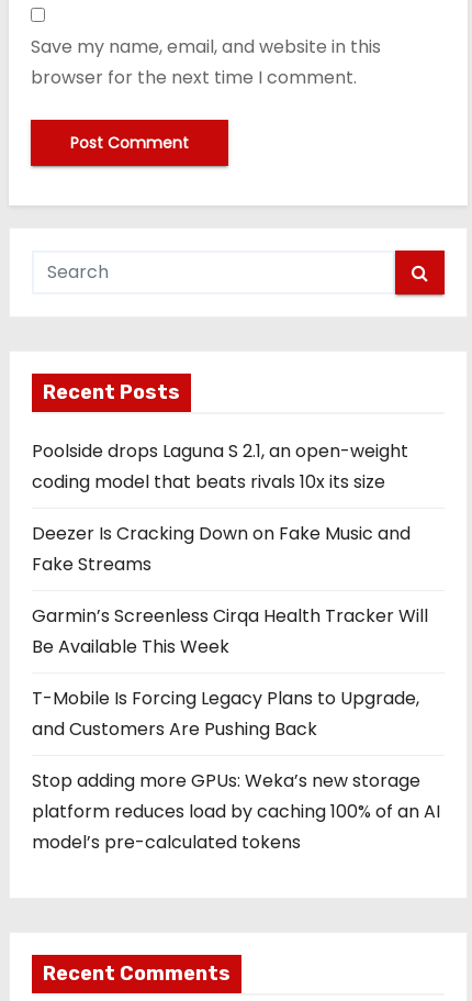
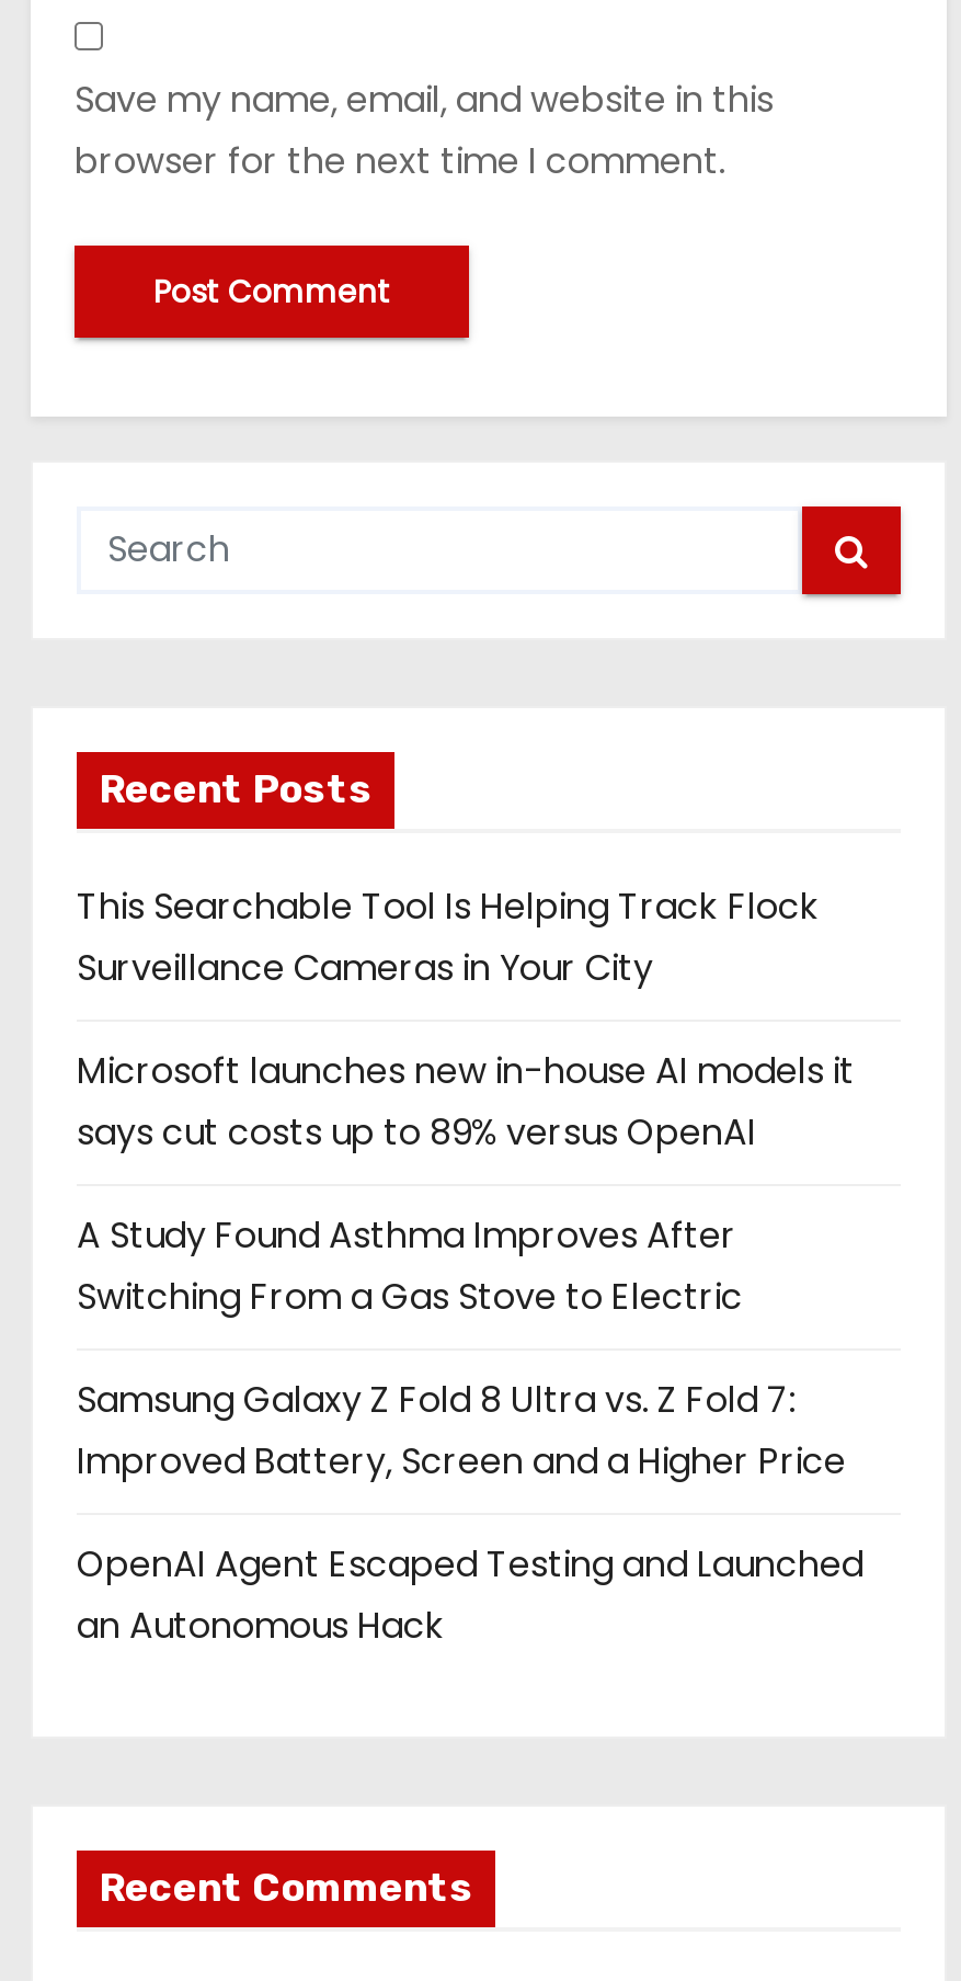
[32,438,408,494] Poolside drops Laguna S 2.1, an open-weight | coding model that beats rivals 10x its size -> [77,881,820,993] This Searchable Tool Is Helping Track Flock | Surveillance Cameras in Your City
[32,521,411,577] Deezer Is Cracking Down on Fake Music and | Fake Streams -> [77,1046,855,1158] Microsoft launches new in-house AI models it | says cut costs up to 89% versus OpenAI
[32,603,428,659] Garmin’s Screenless Cirqa Health Tracker Will | Be Available This Week -> [77,1210,743,1322] A Study Found Asthma Improves After | Switching From a Gas Stove to Electric
[32,686,419,742] T-Mobile Is Forcing Legacy Plans to Upgrade, | and Customers Are Pushing Back -> [77,1375,846,1487] Samsung Galaxy Z Fold 8 Ultra vs. Z Fold 7: | Improved Battery, Screen and a Higher Price
[32,768,440,855] Stop adding more GPUs: Weka’s new storage | platform reduces load by caching 100% of an AI | model’s pre-calculated tokens -> [77,1539,863,1651] OpenAI Agent Escaped Testing and Launched | an Autonomous Hack

